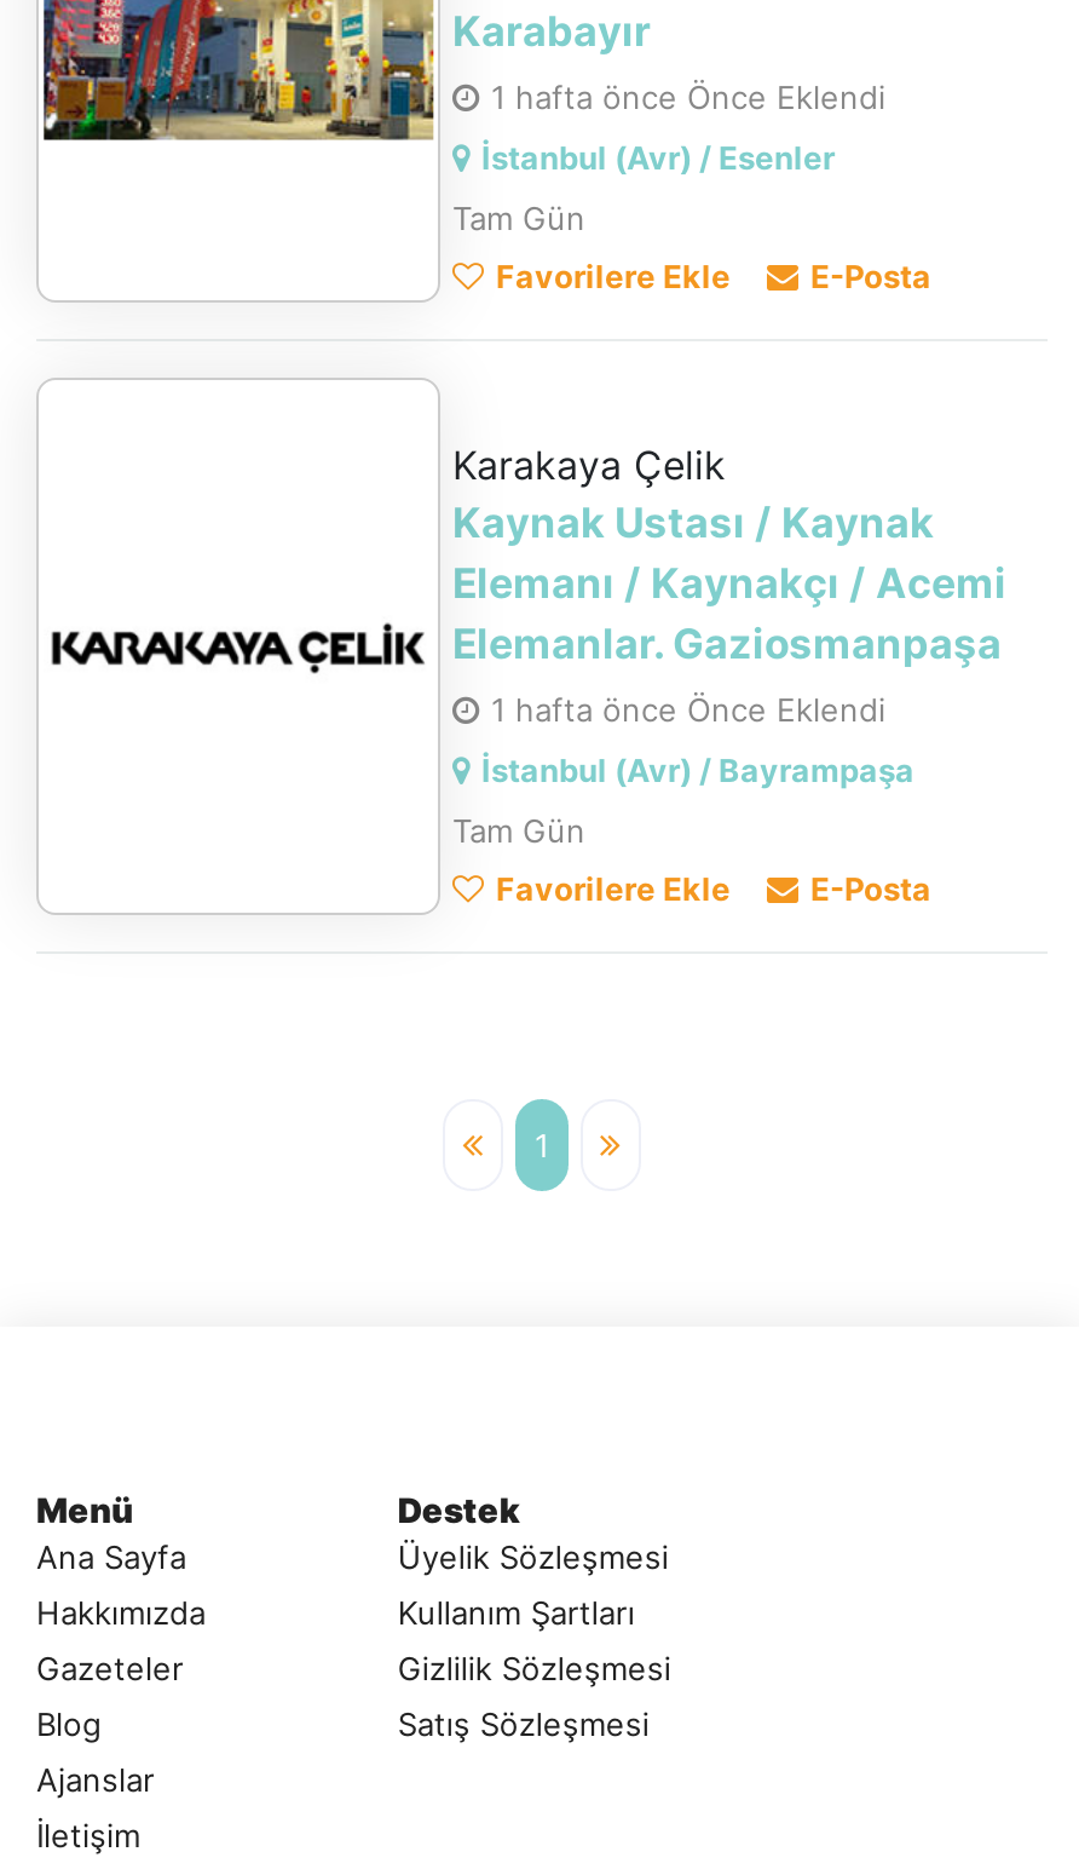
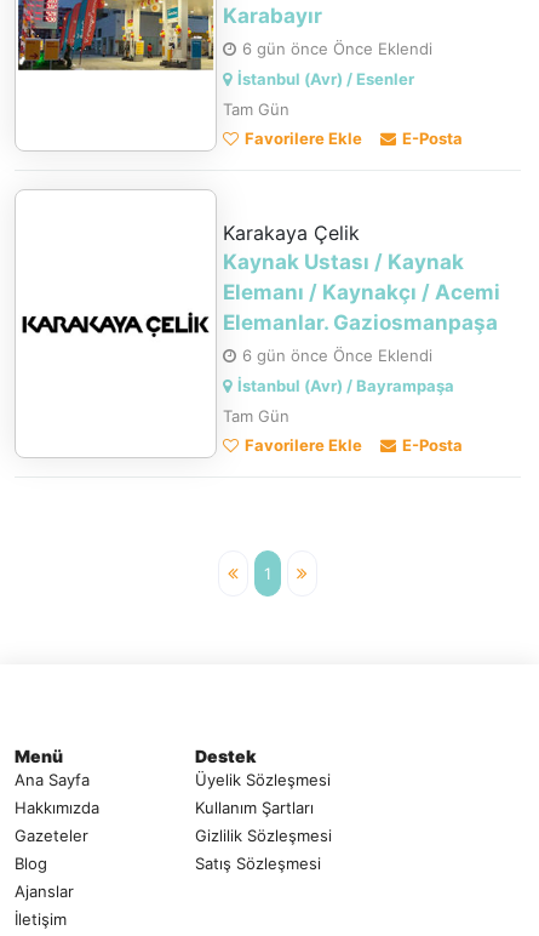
[491,77,885,116] 1 hafta önce Önce Eklendi -> [242,39,432,58] 6 gün önce Önce Eklendi
[491,690,885,729] 1 hafta önce Önce Eklendi -> [242,346,432,365] 6 gün önce Önce Eklendi

